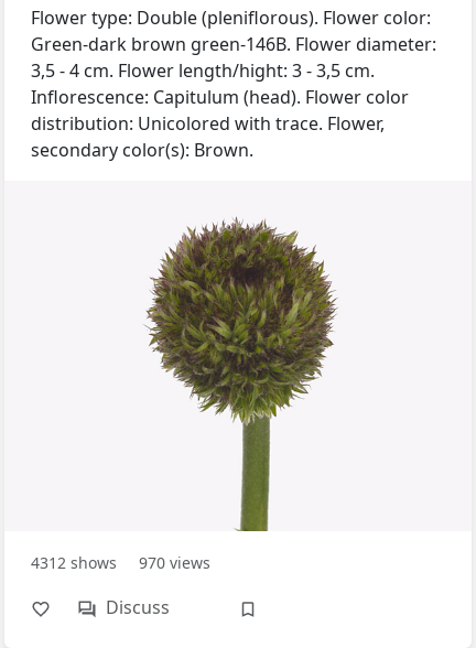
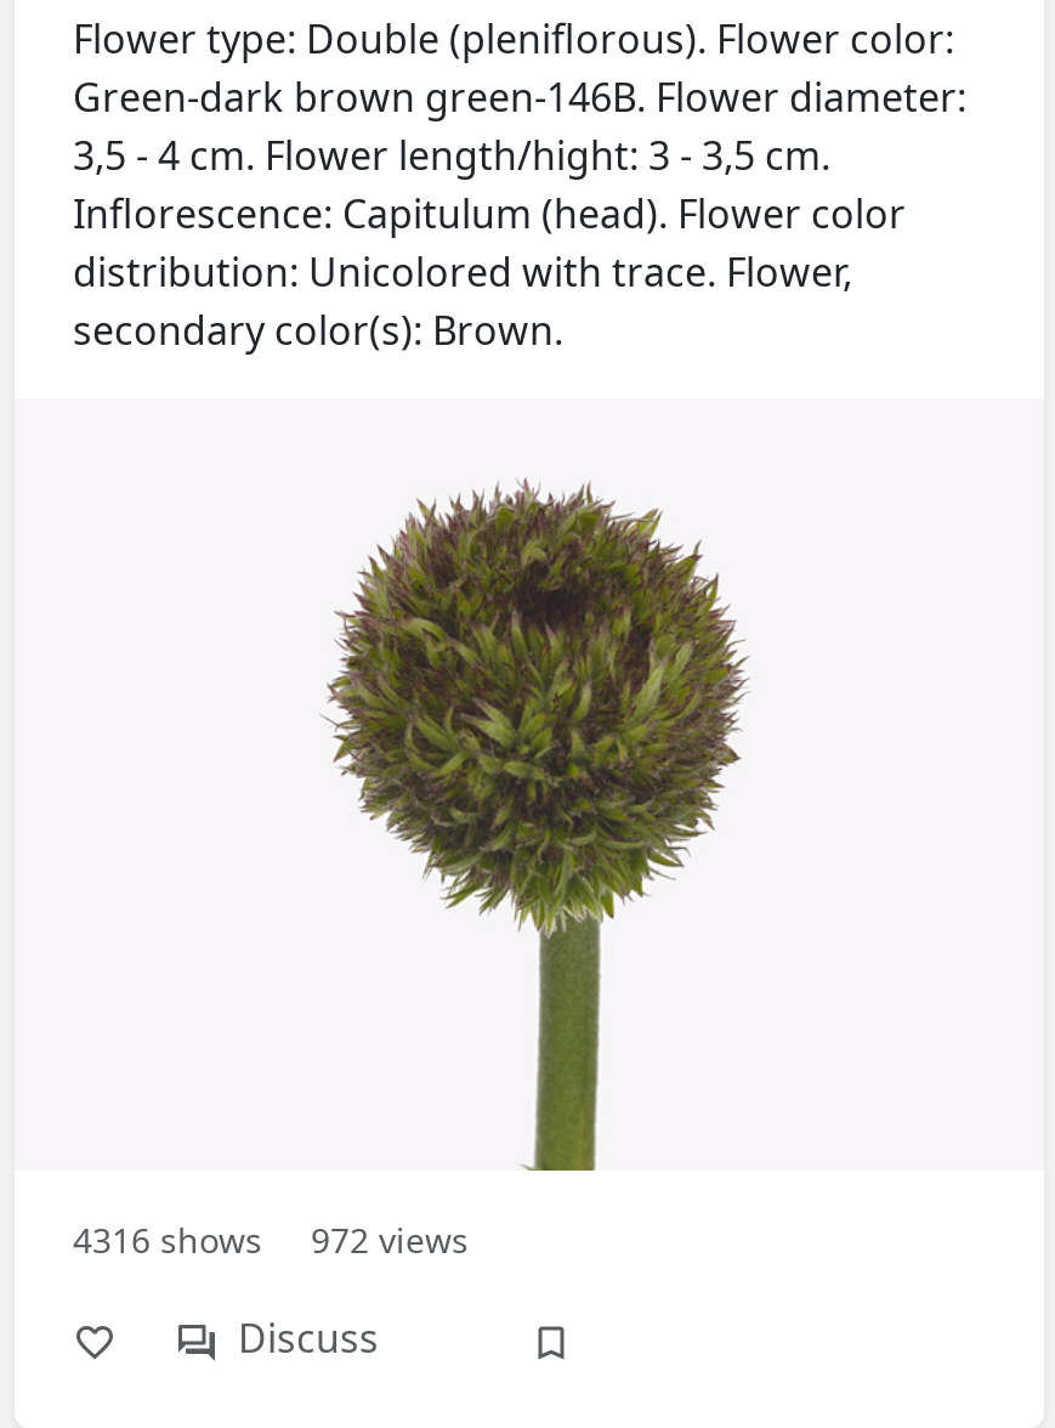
[31,552,117,573] 4312 shows -> [73,1217,262,1263] 4316 shows
[139,552,210,573] 970 views -> [311,1217,469,1263] 972 views

